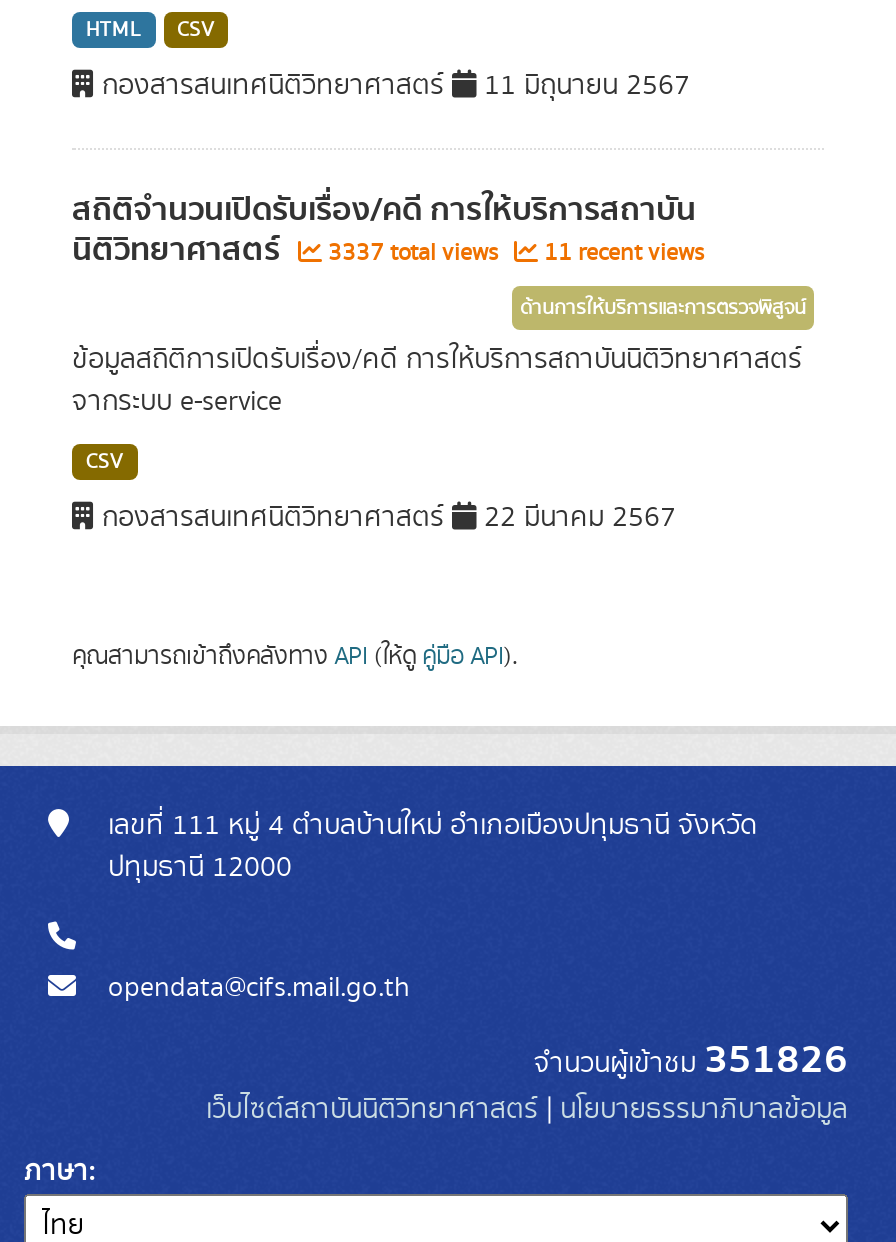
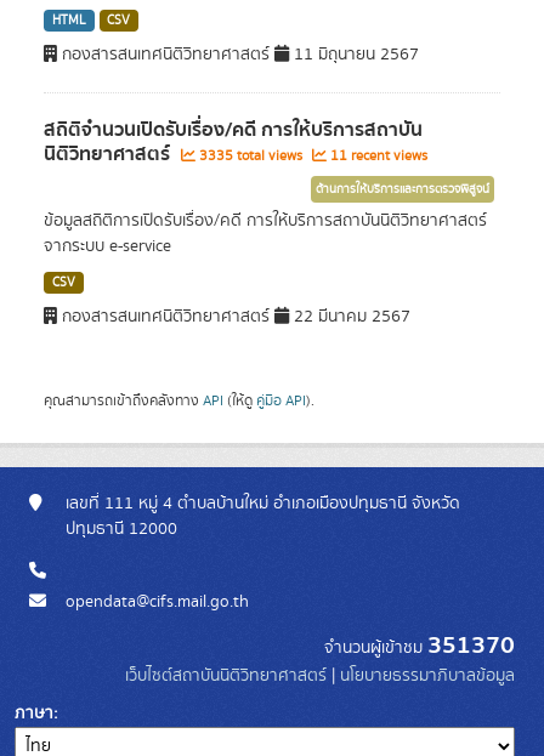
[72,224,704,276] นิติวิทยาศาสตร์ 3337 total views 11 recent views -> [44,138,427,170] นิติวิทยาศาสตร์ 3335 total views 11 recent views
[534,1028,848,1092] จำนวนผู้เข้าชม351826 -> [324,626,515,665] จำนวนผู้เข้าชม351370

